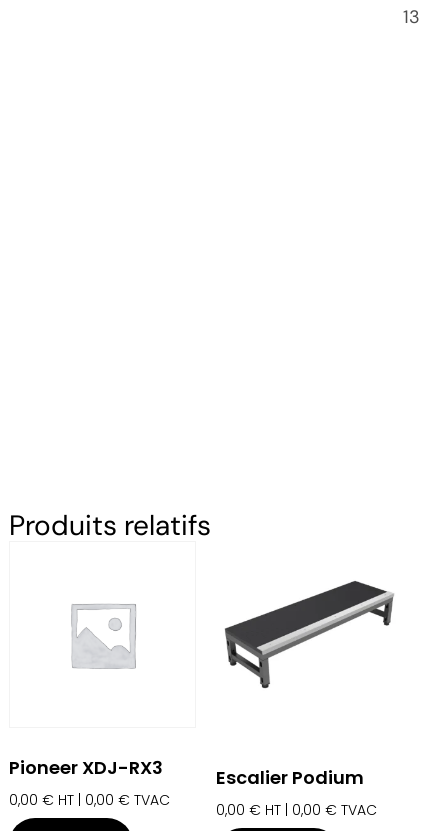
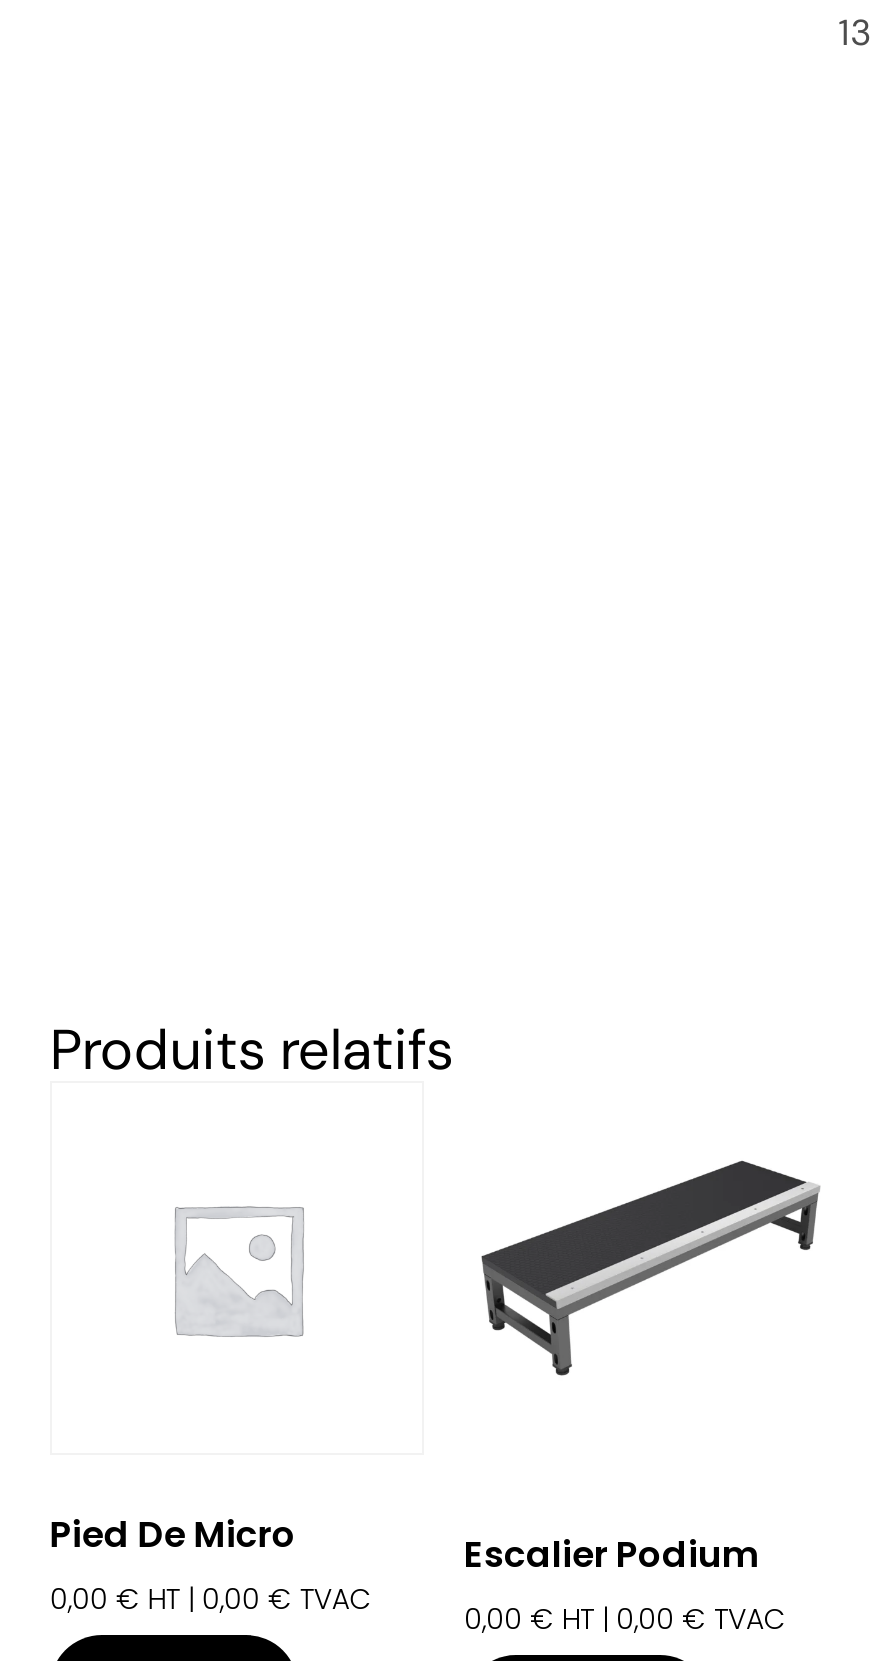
[9,755,163,780] Pioneer XDJ-RX3 -> [50,1510,296,1560] Pied De Micro

